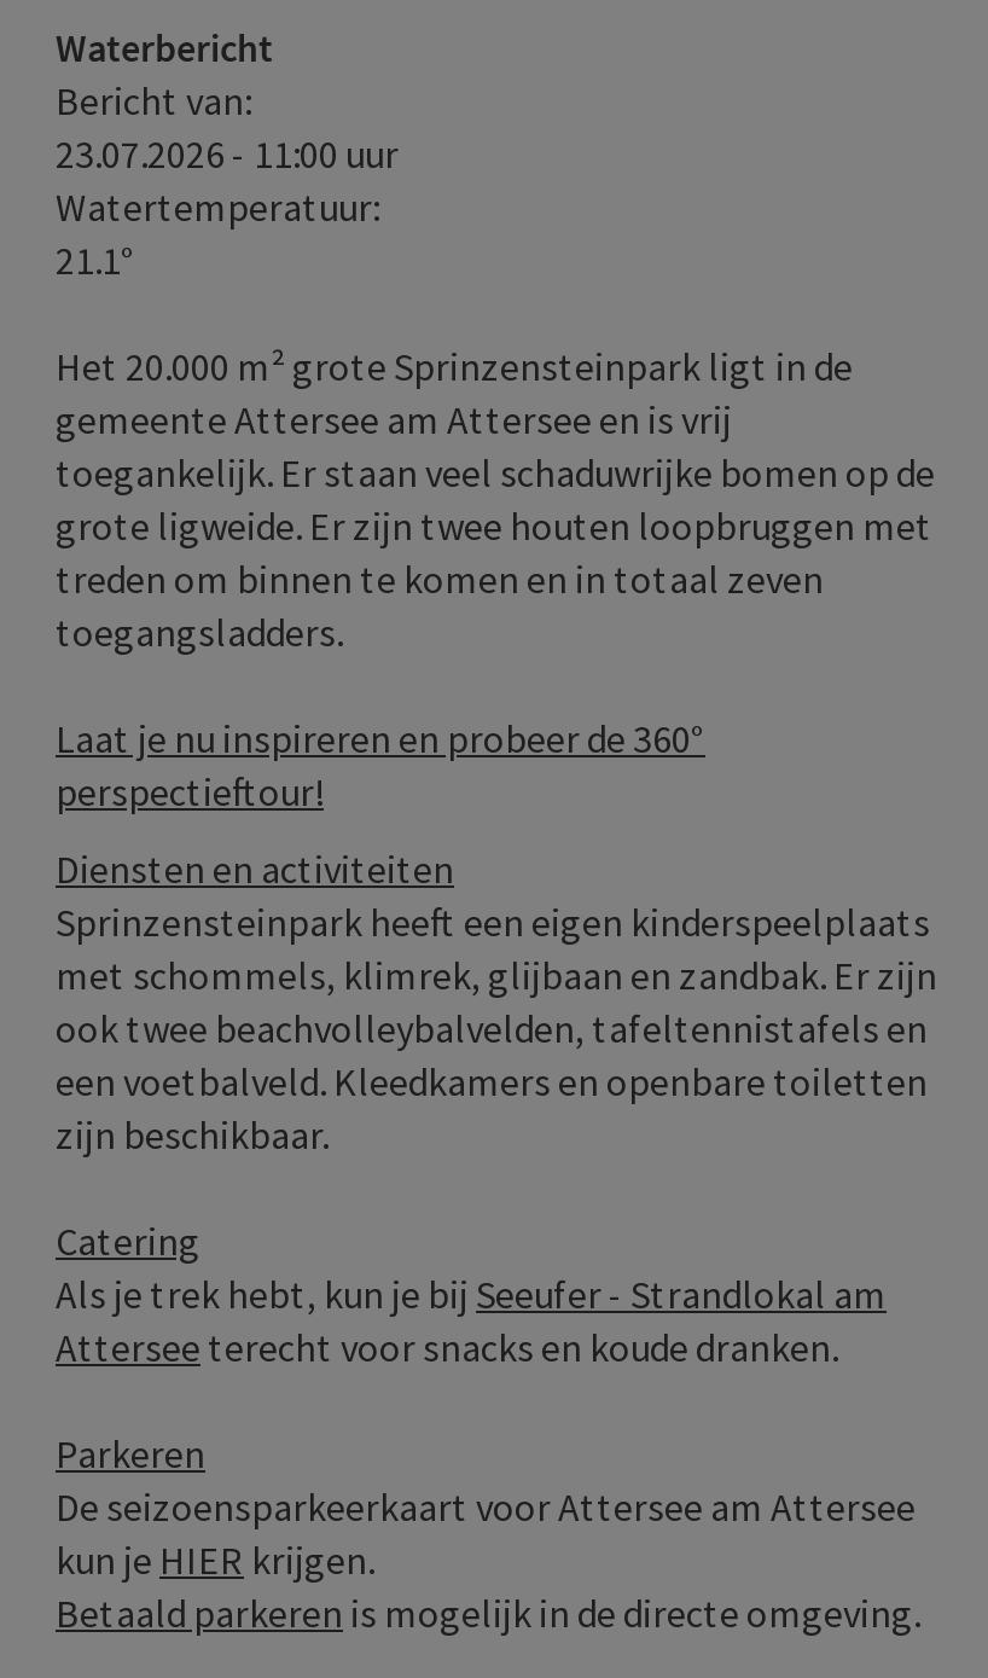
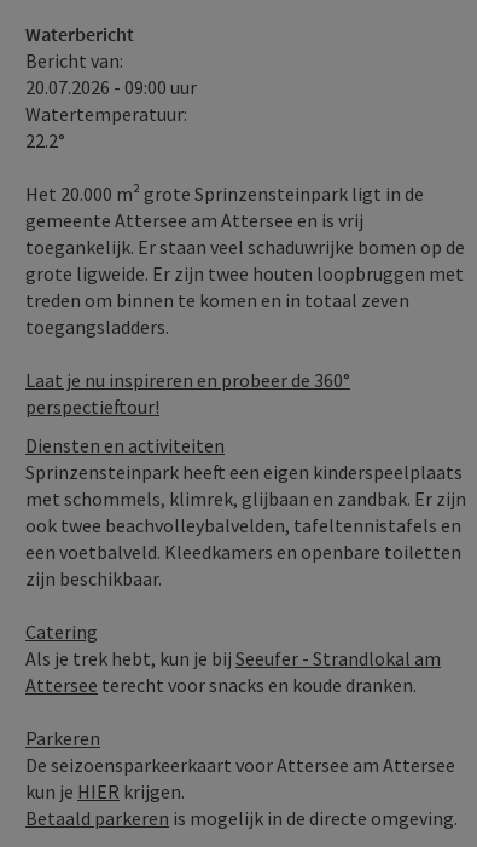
[56,130,399,178] 23.07.2026 - 11:00 uur -> [25,75,197,99] 20.07.2026 - 09:00 uur
[56,236,135,284] 21.1° -> [25,128,65,153] 22.2°

